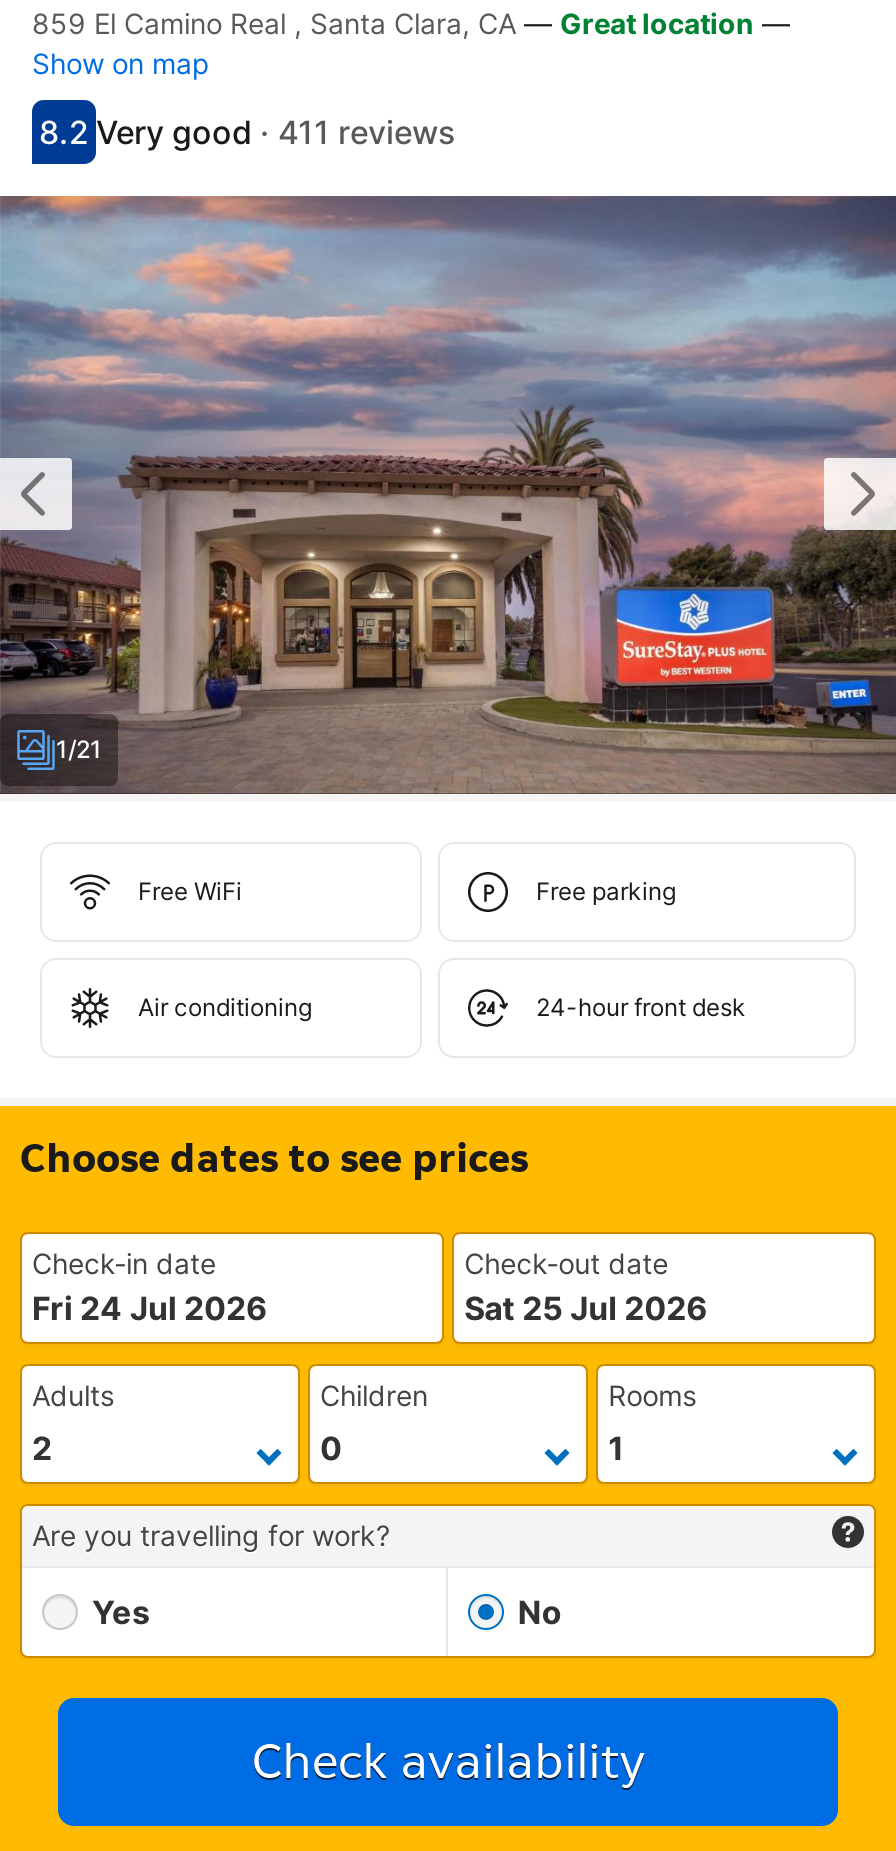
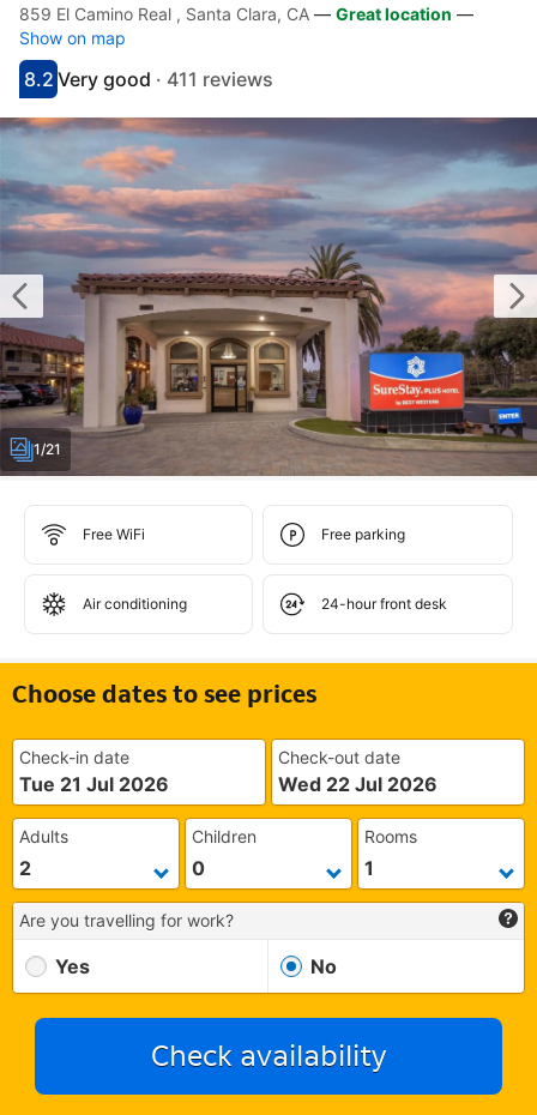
[32,1288,268,1328] Fri 24 Jul 2026 -> [19,772,169,796] Tue 21 Jul 2026
[464,1288,708,1328] Sat 25 Jul 2026 -> [278,772,438,796] Wed 22 Jul 2026

